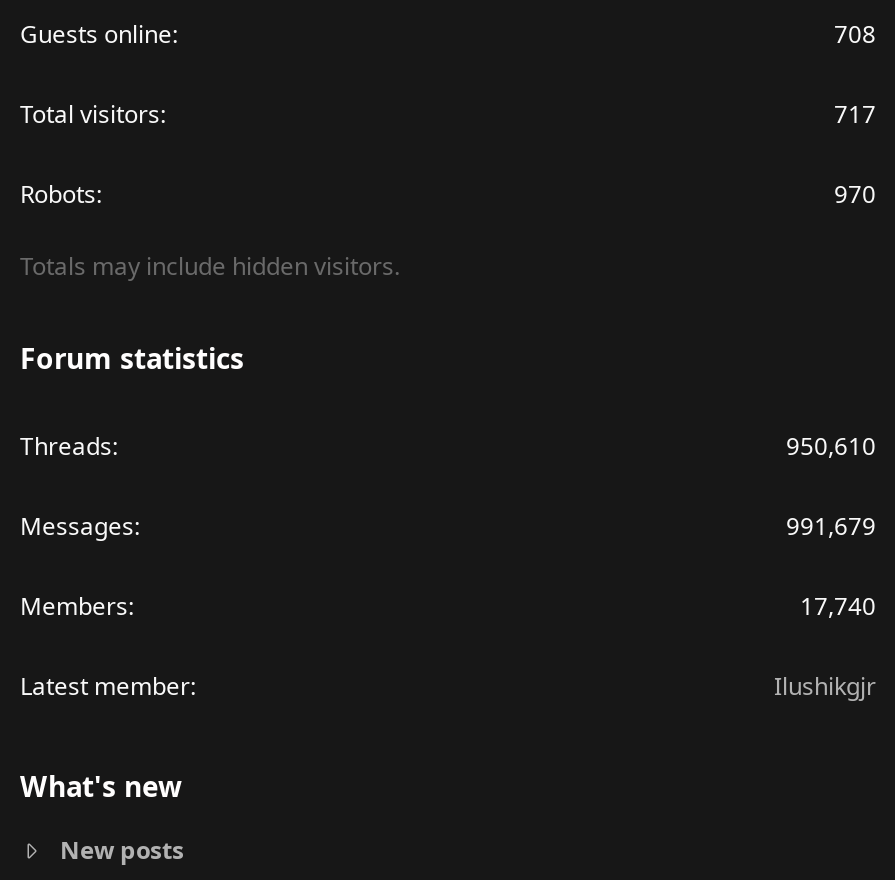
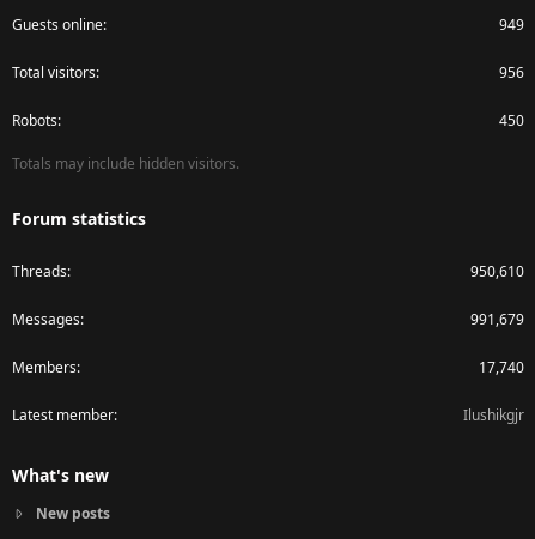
[834,17,876,51] 708 -> [499,14,524,35] 949
[834,97,876,131] 717 -> [499,62,524,83] 956
[834,177,876,211] 970 -> [499,110,524,131] 450

